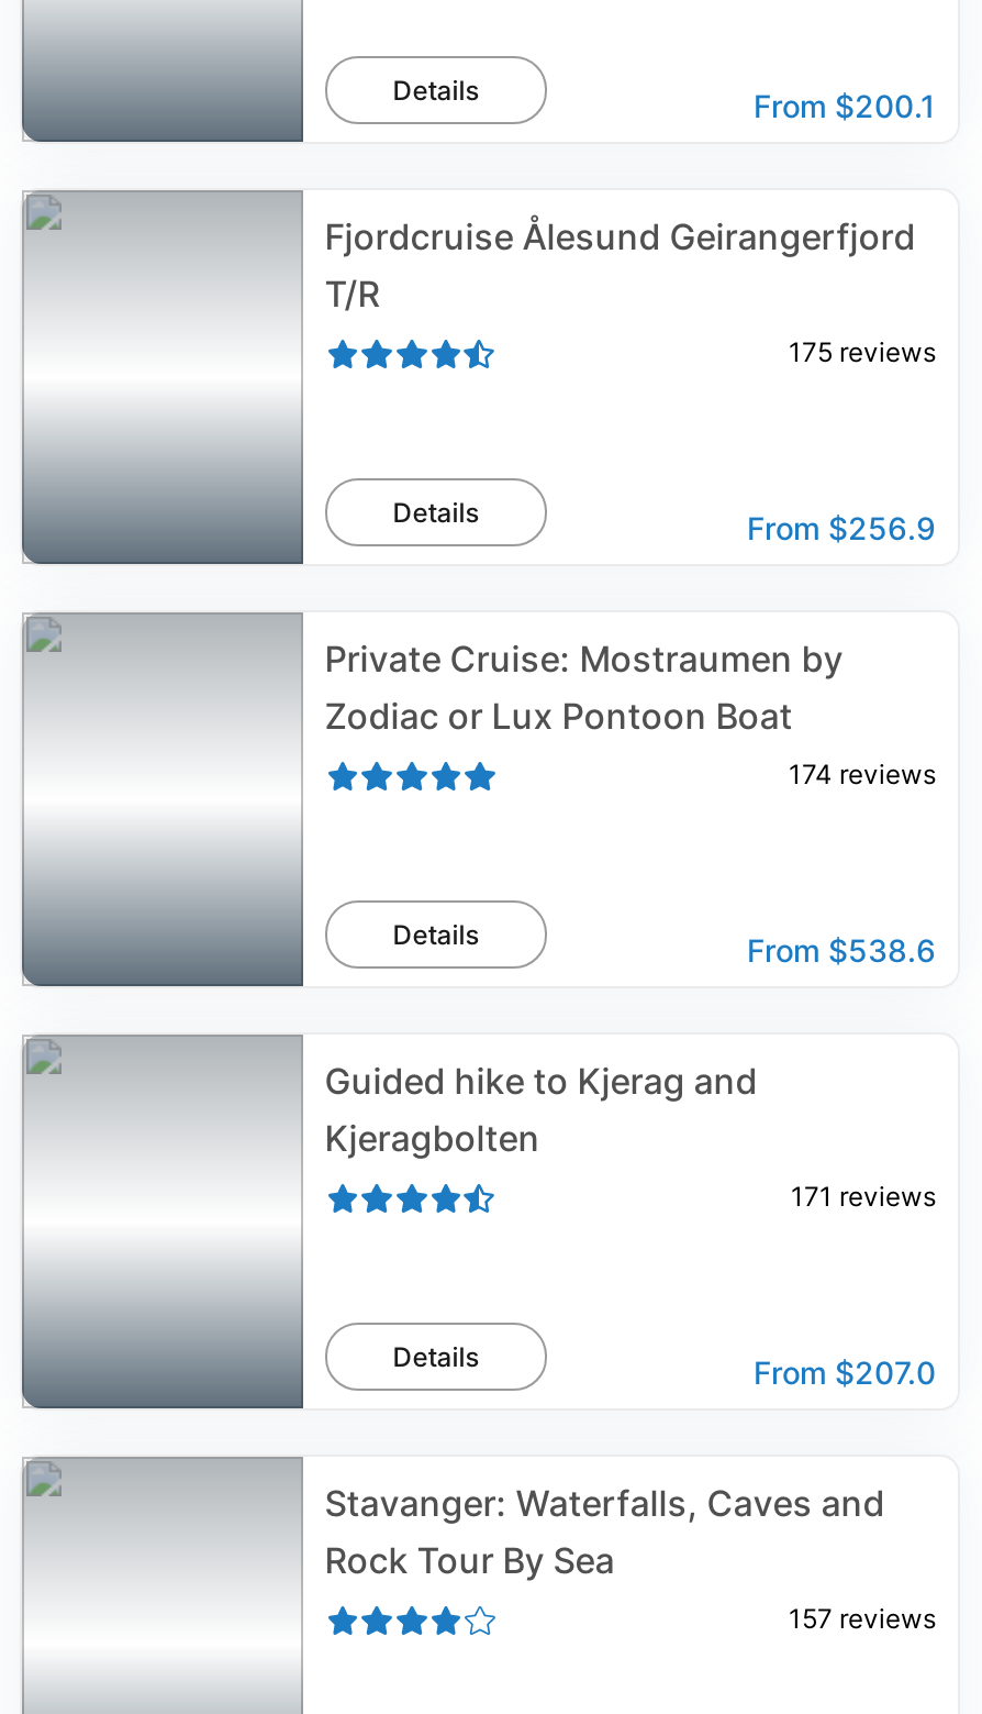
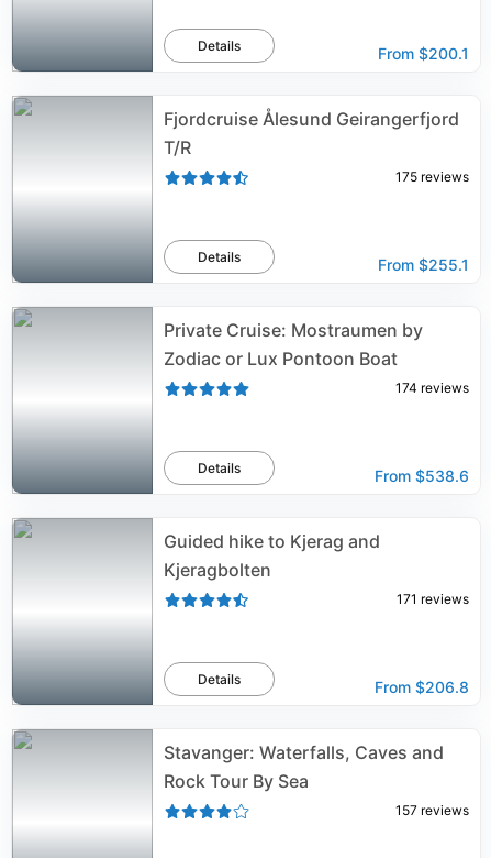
[747,509,936,546] From $256.9 -> [378,255,469,274] From $255.1
[754,1353,936,1391] From $207.0 -> [375,678,469,696] From $206.8

